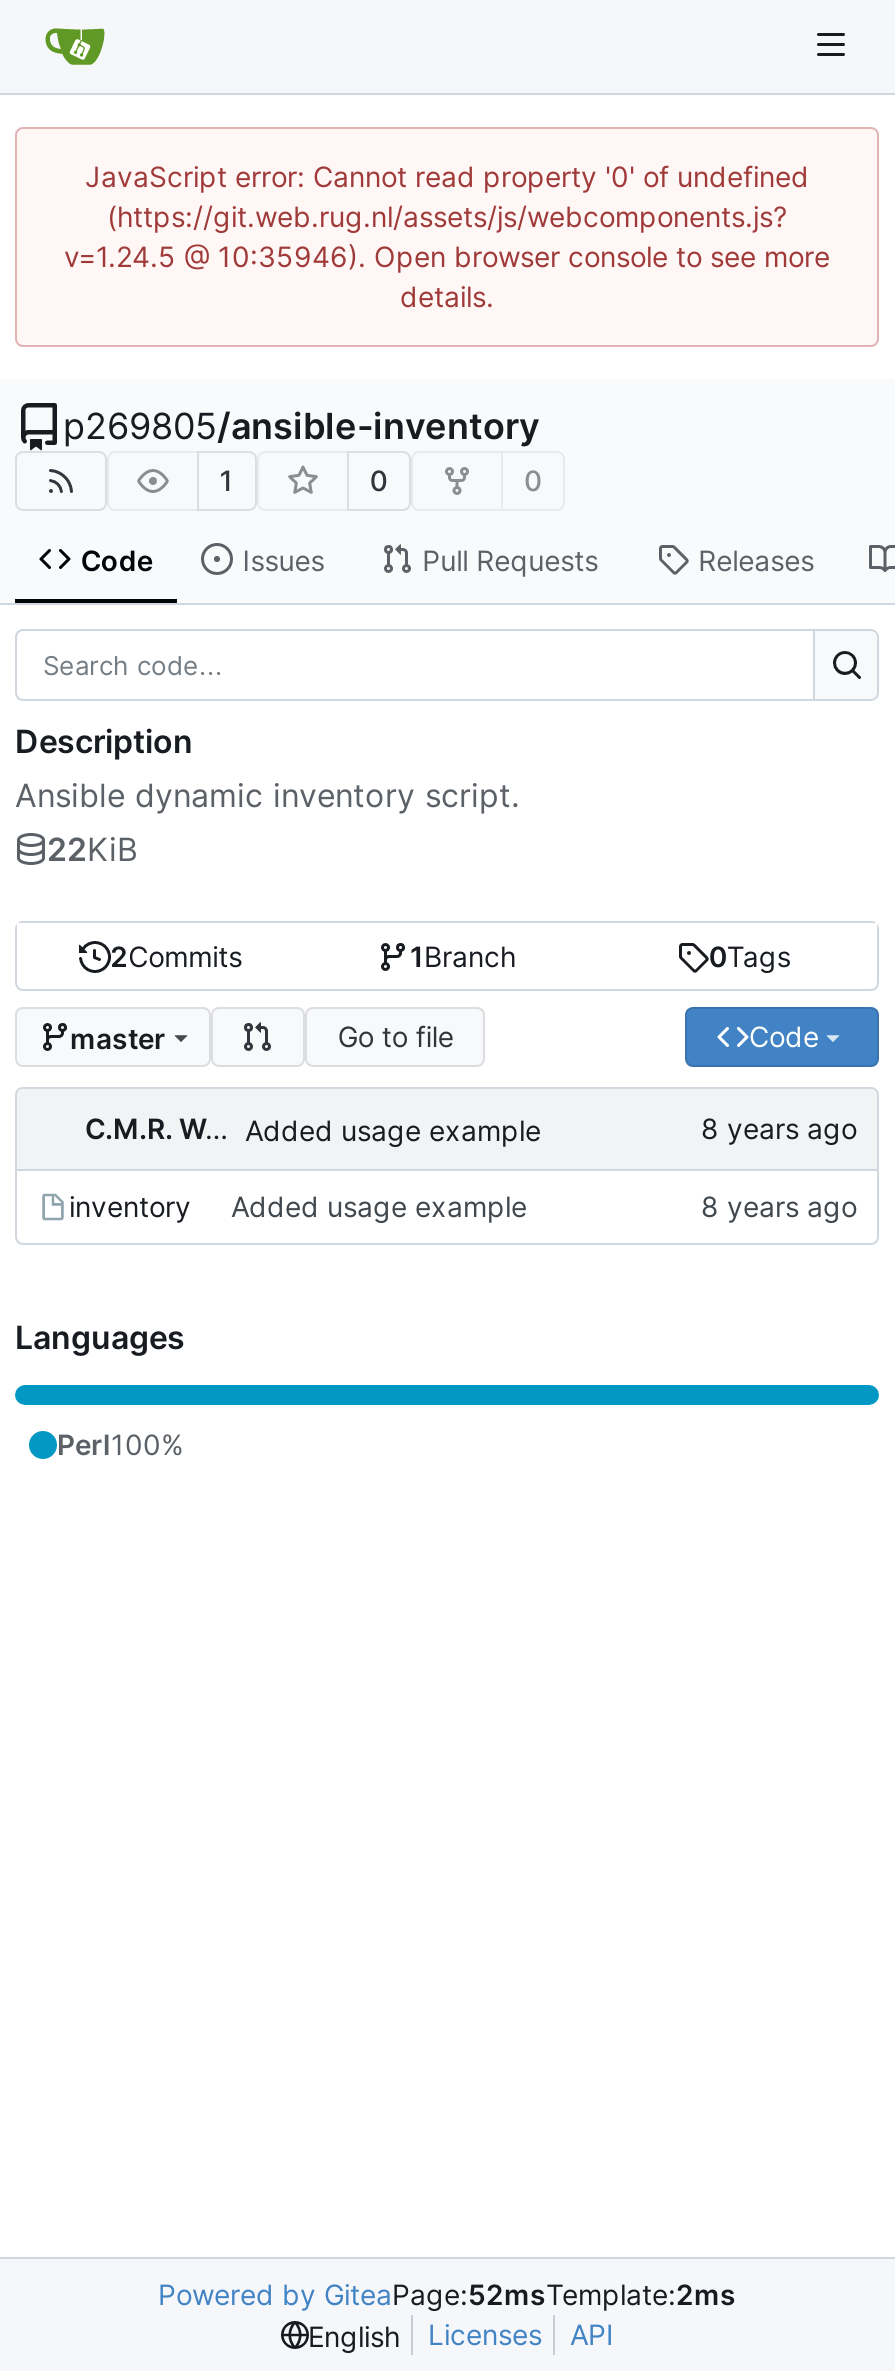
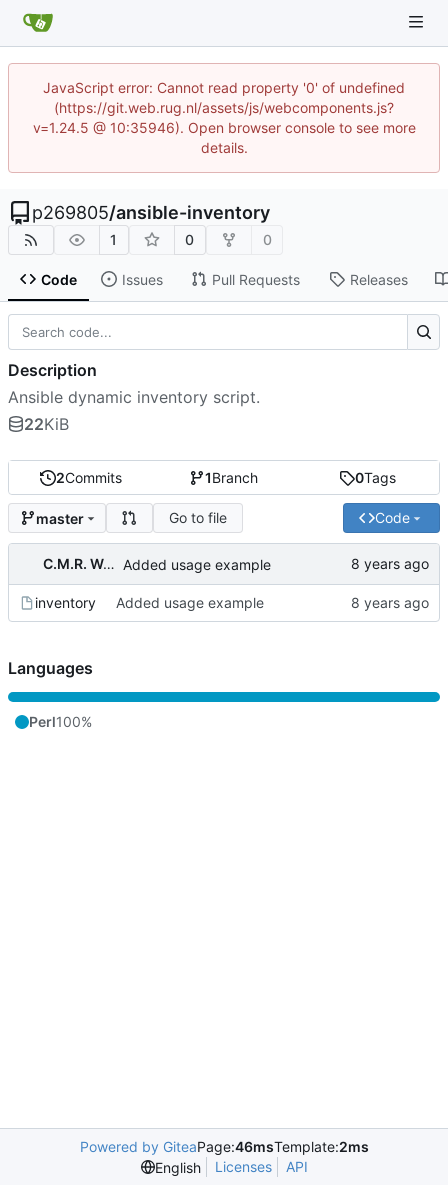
[158,2277,736,2311] Powered by GiteaPage:52msTemplate:2ms -> [79,1138,368,1155] Powered by GiteaPage:46msTemplate:2ms

